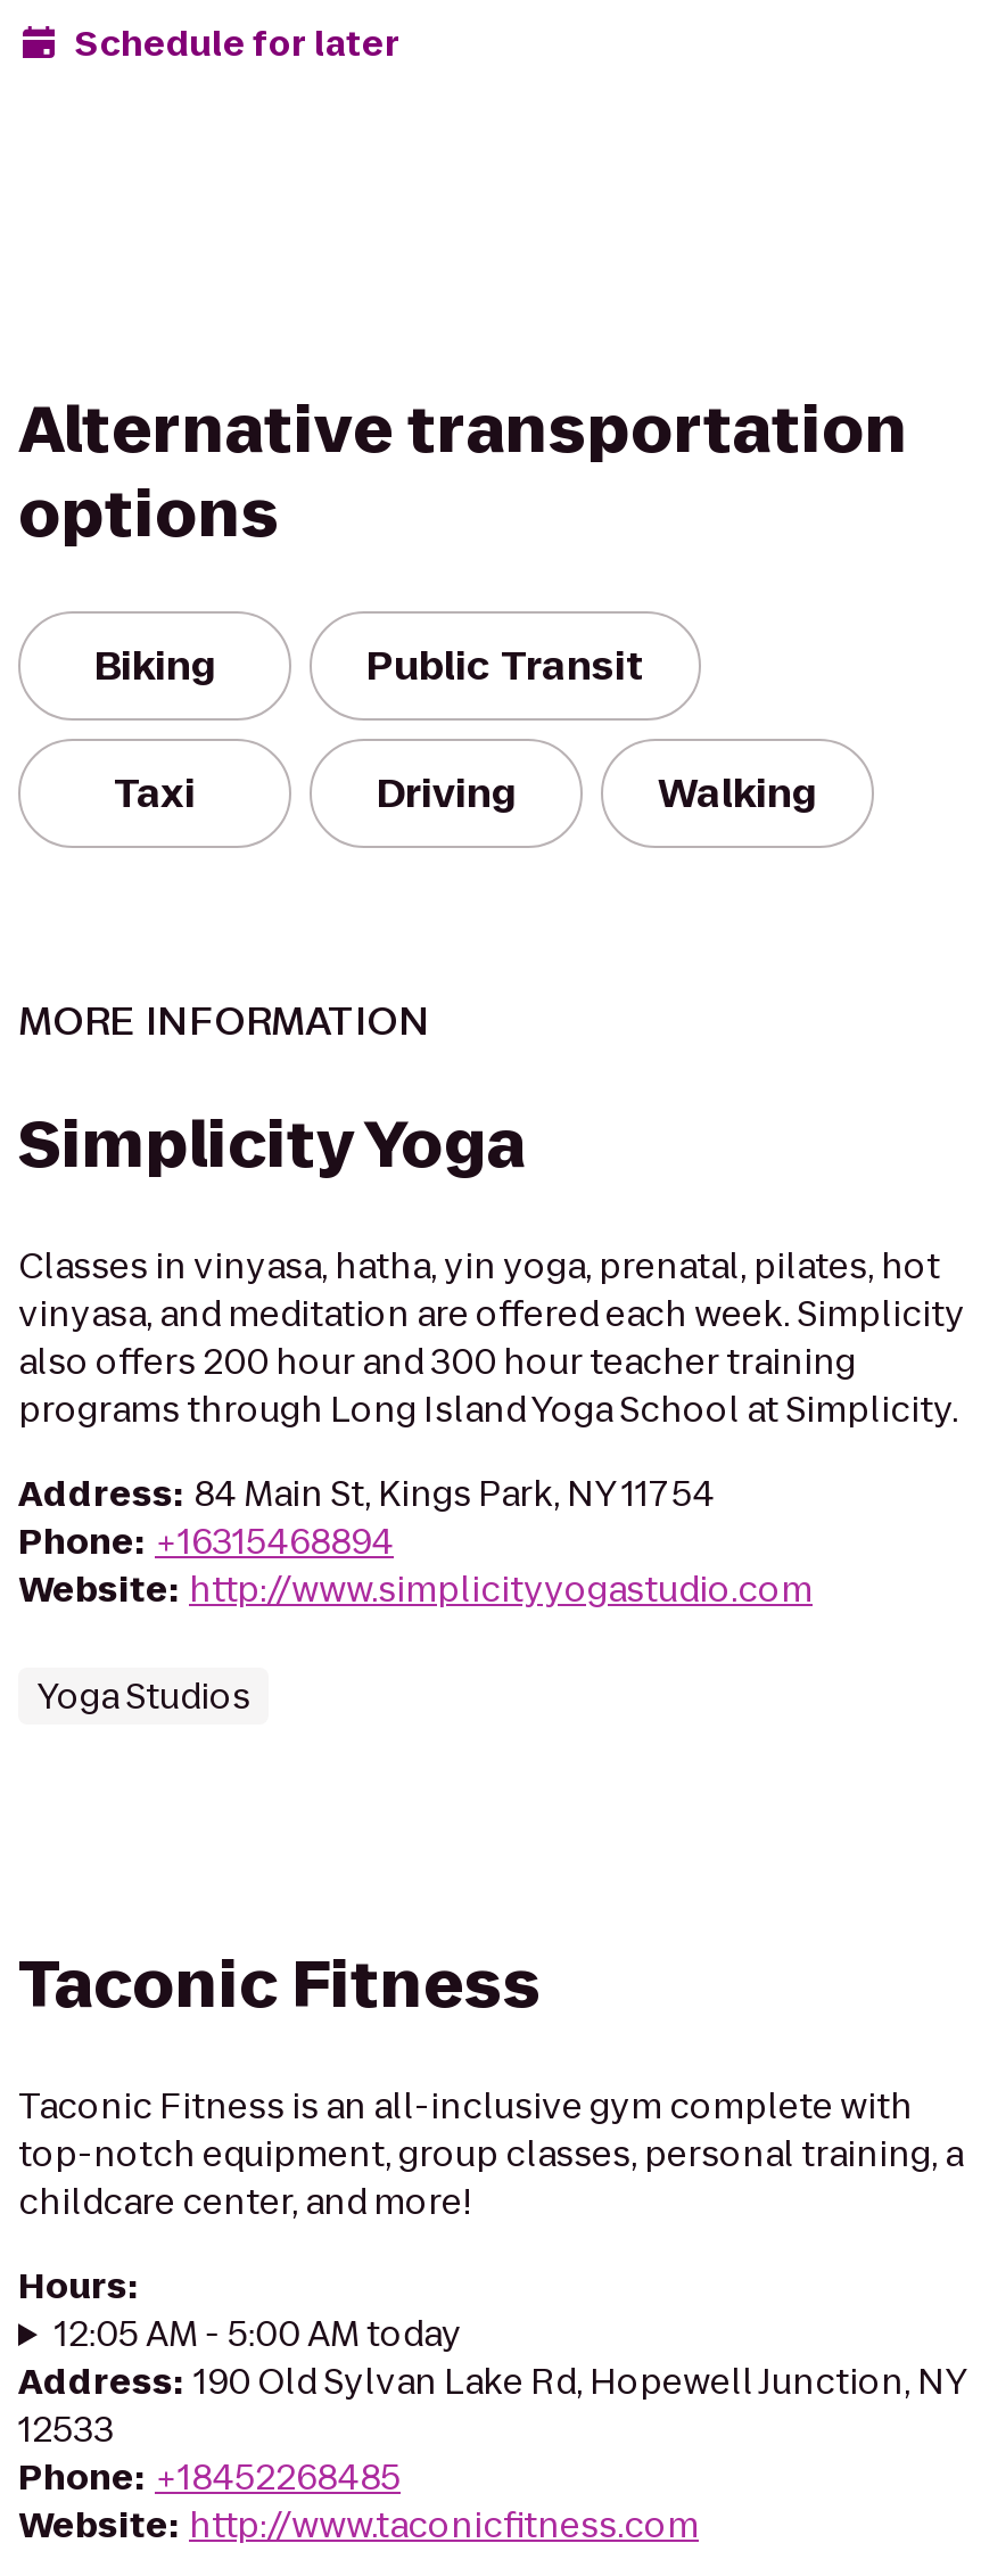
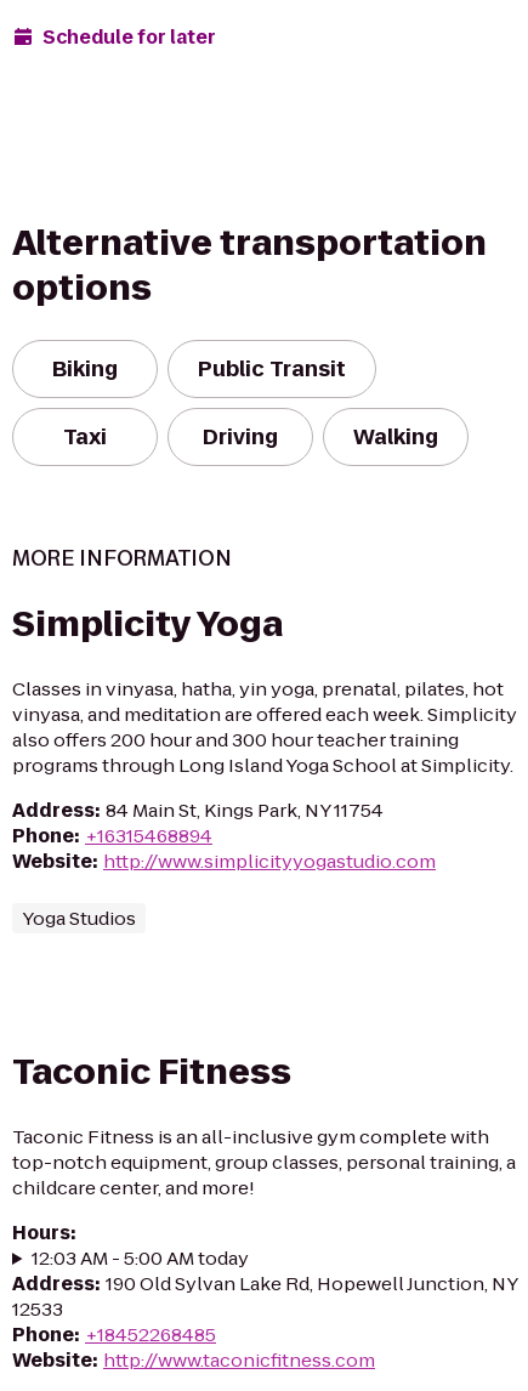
[54,2310,462,2357] 12:05 AM - 5:00 AM today -> [31,1245,249,1271] 12:03 AM - 5:00 AM today

